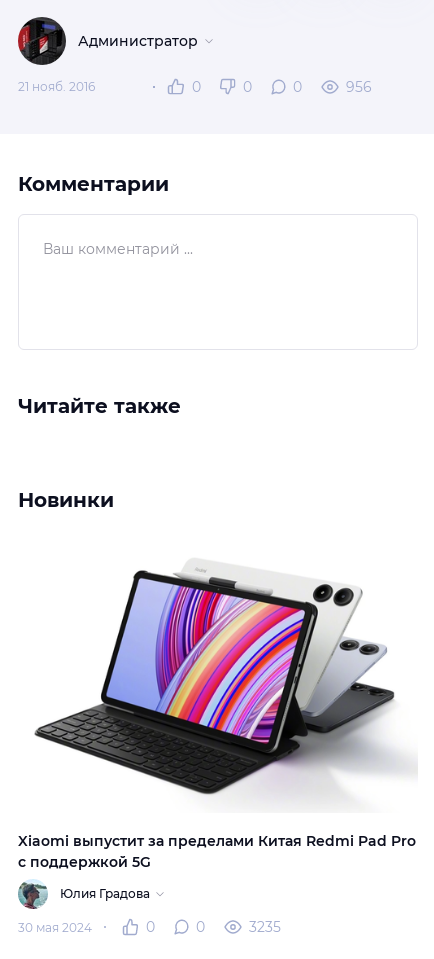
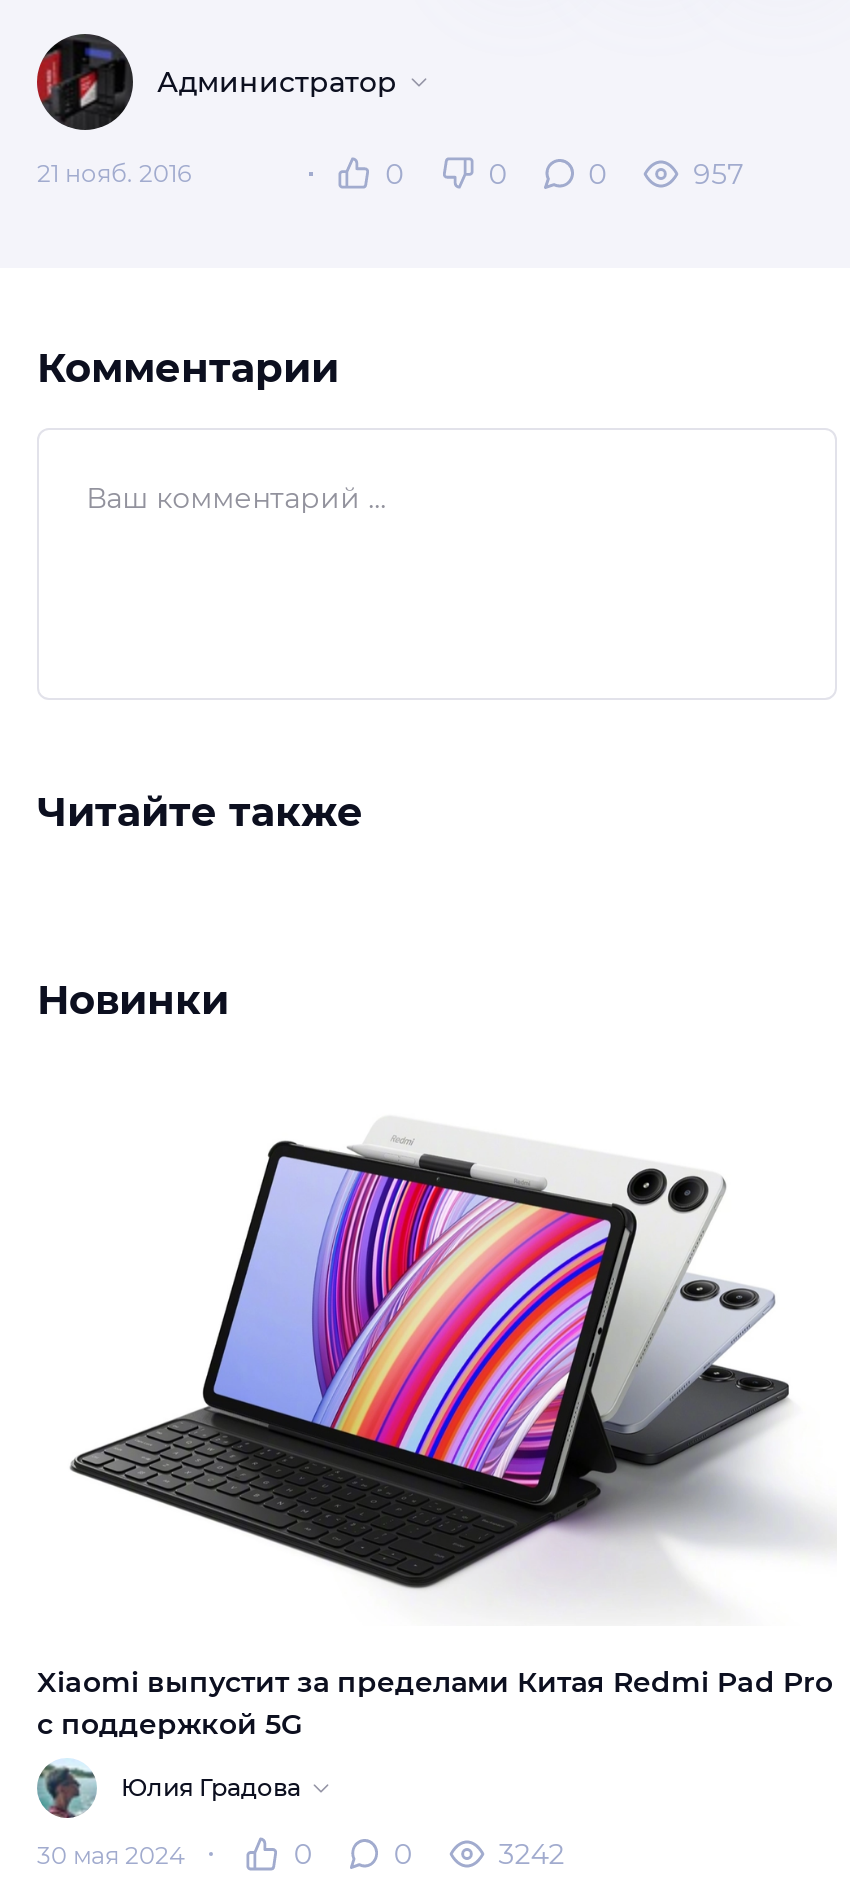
[346,78,372,96] 956 -> [693,156,743,192] 957
[249,918,281,936] 3235 -> [499,1836,565,1872] 3242

